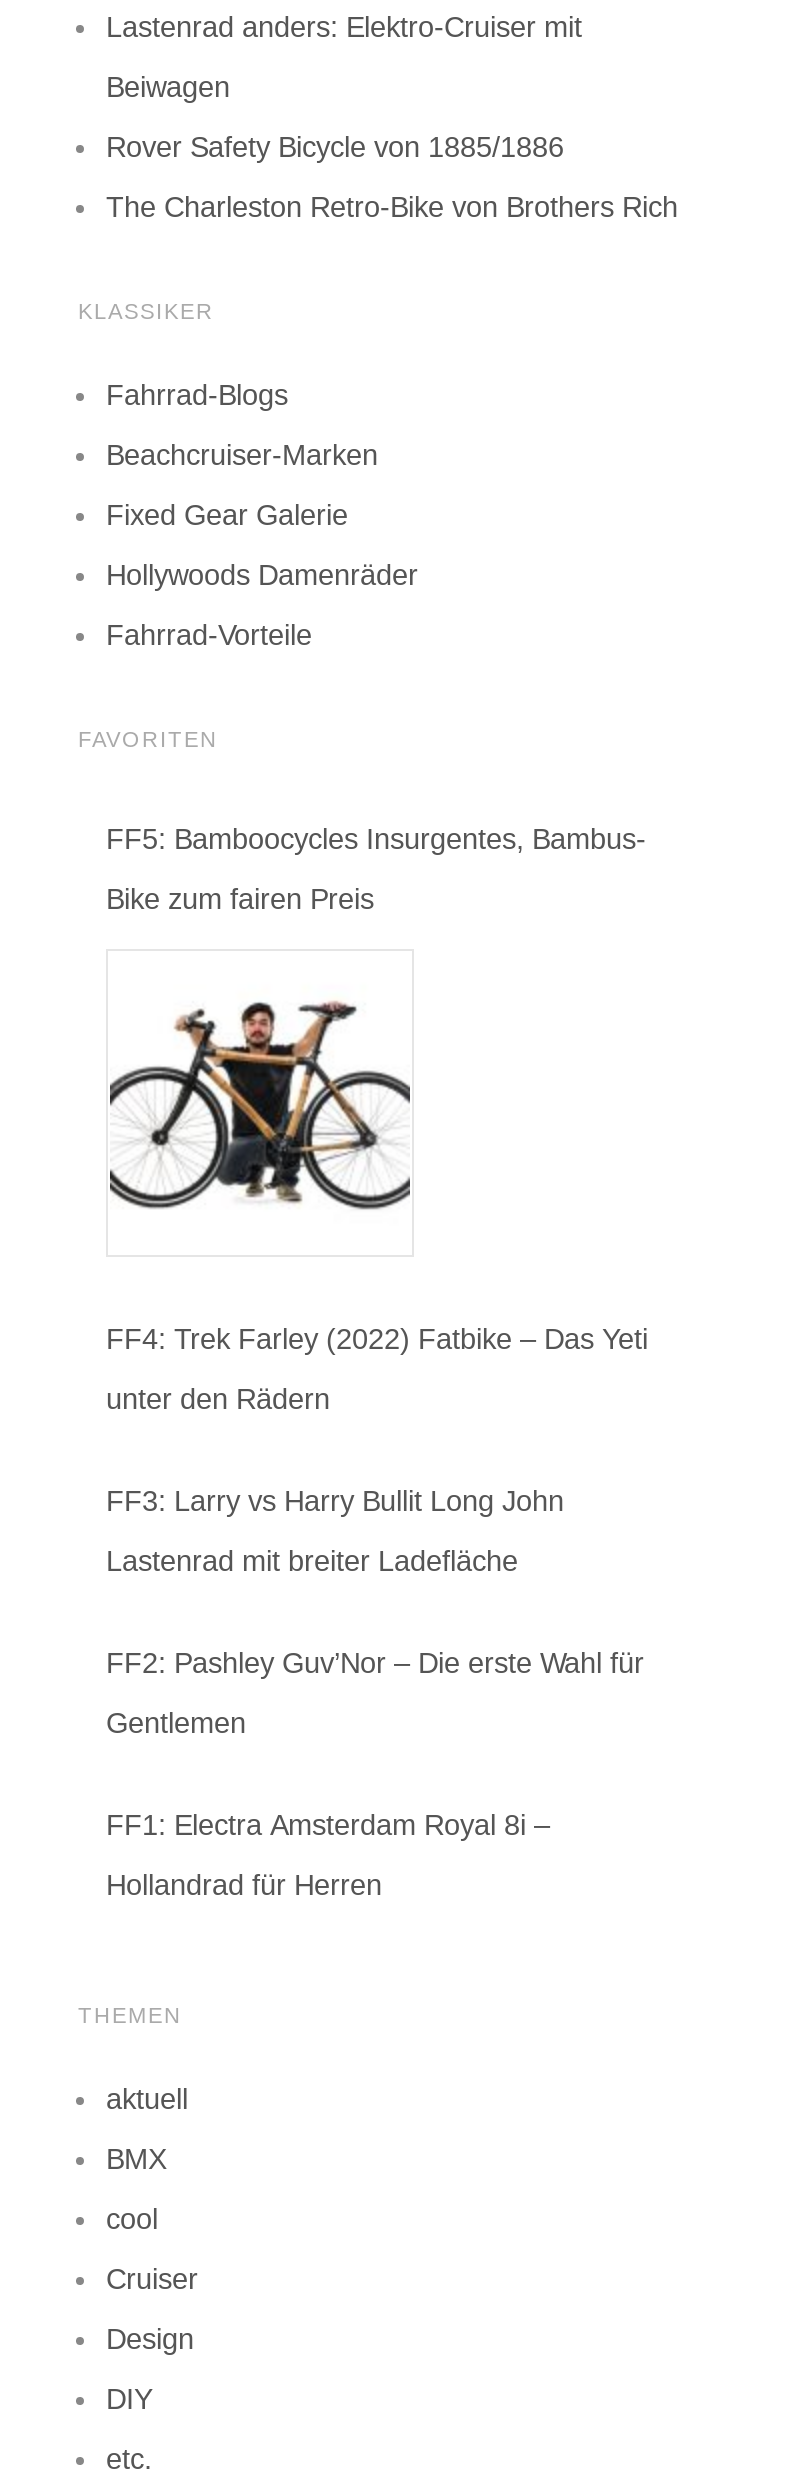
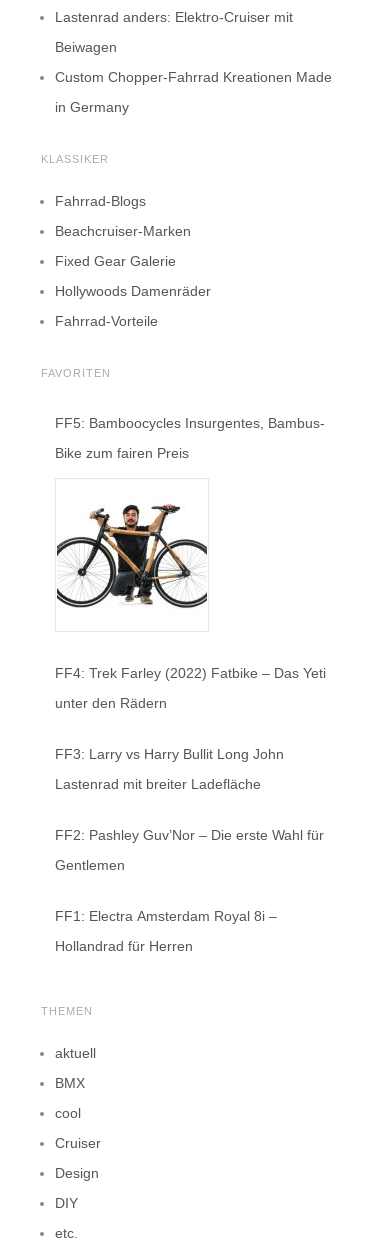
[106,130,564,162] Rover Safety Bicycle von 1885/1886 -> [55,68,332,84] Custom Chopper-Fahrrad Kreationen Made
[106,190,678,222] The Charleston Retro-Bike von Brothers Rich -> [55,98,129,114] in Germany

